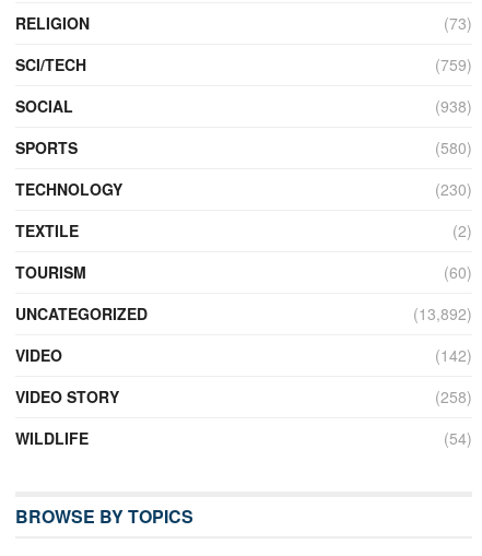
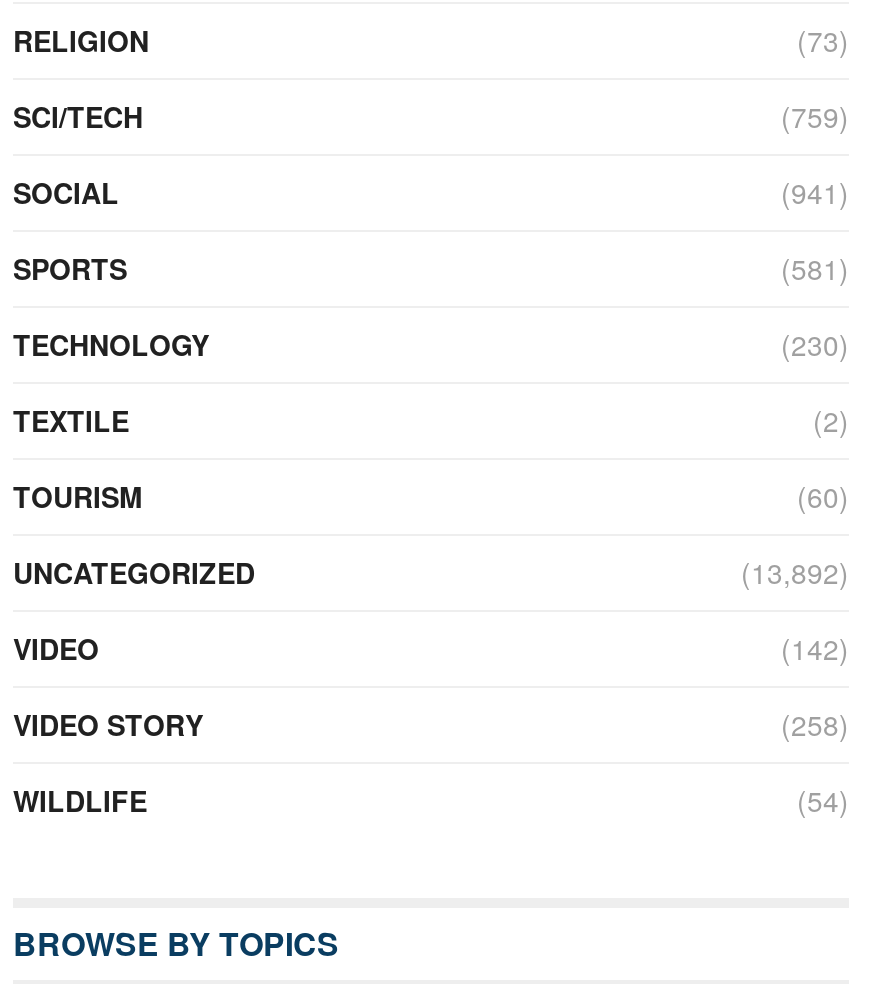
[435,95,472,117] (938) -> [781,172,849,212] (941)
[435,136,472,158] (580) -> [781,248,849,288] (581)

